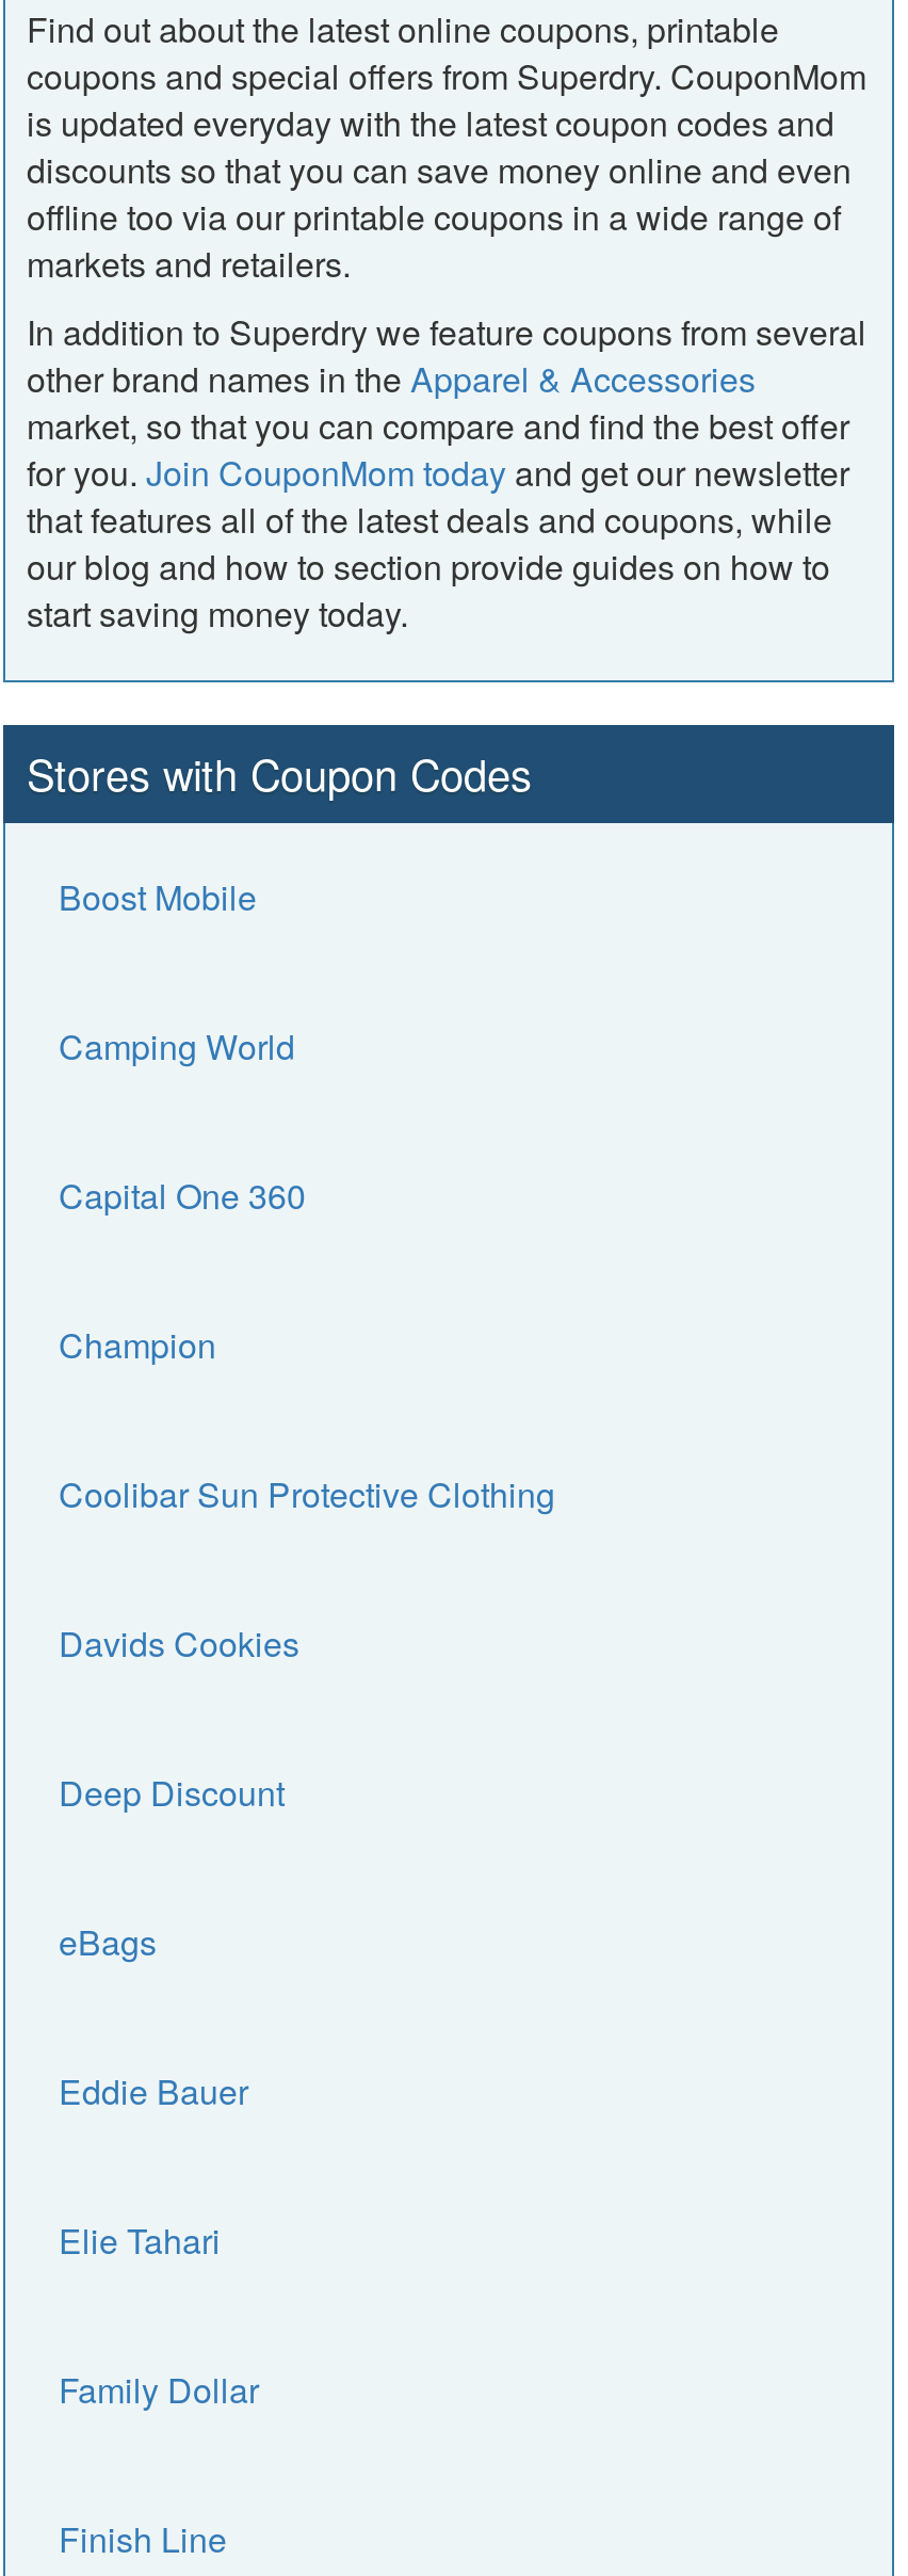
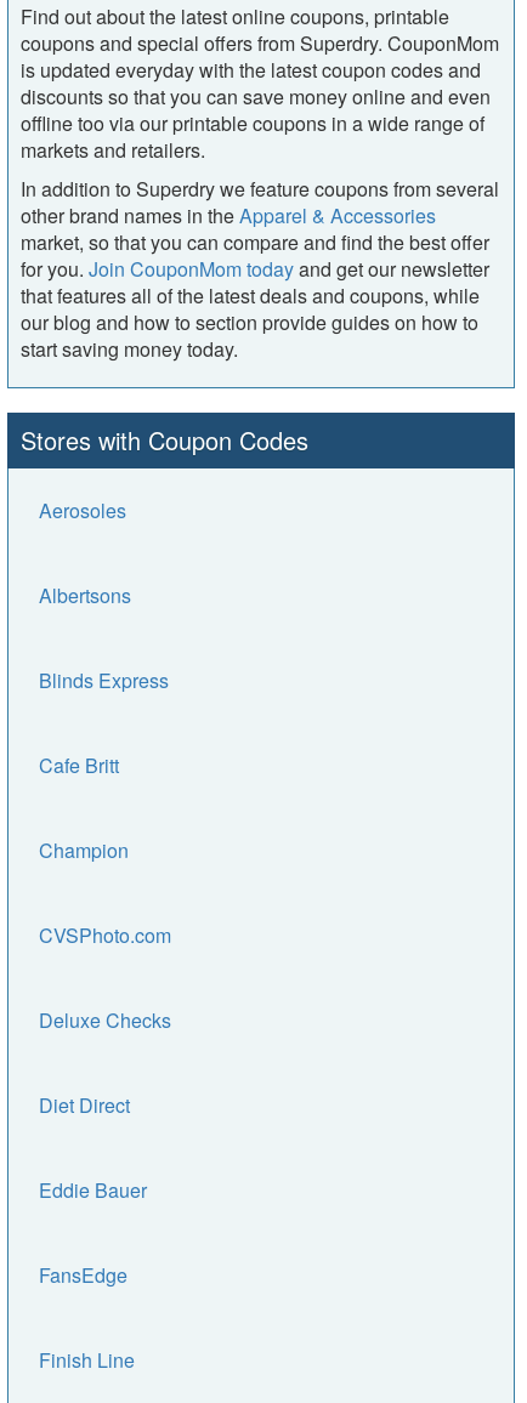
[59,872,306,1220] Boost Mobile | Camping World | Capital One 360 -> [39,496,169,779] Aerosoles | Albertsons | Blinds Express | Cafe Britt
moved [59,1320,216,1369] -> [39,836,129,864]: Champion
[59,1469,555,1966] Coolibar Sun Protective Clothing | Davids Cookies | Deep Discount | eBags -> [39,921,171,1119] CVSPhoto.com | Deluxe Checks | Diet Direct
[59,2216,259,2414] Elie Tahari | Family Dollar -> [39,1261,127,1289] FansEdge

